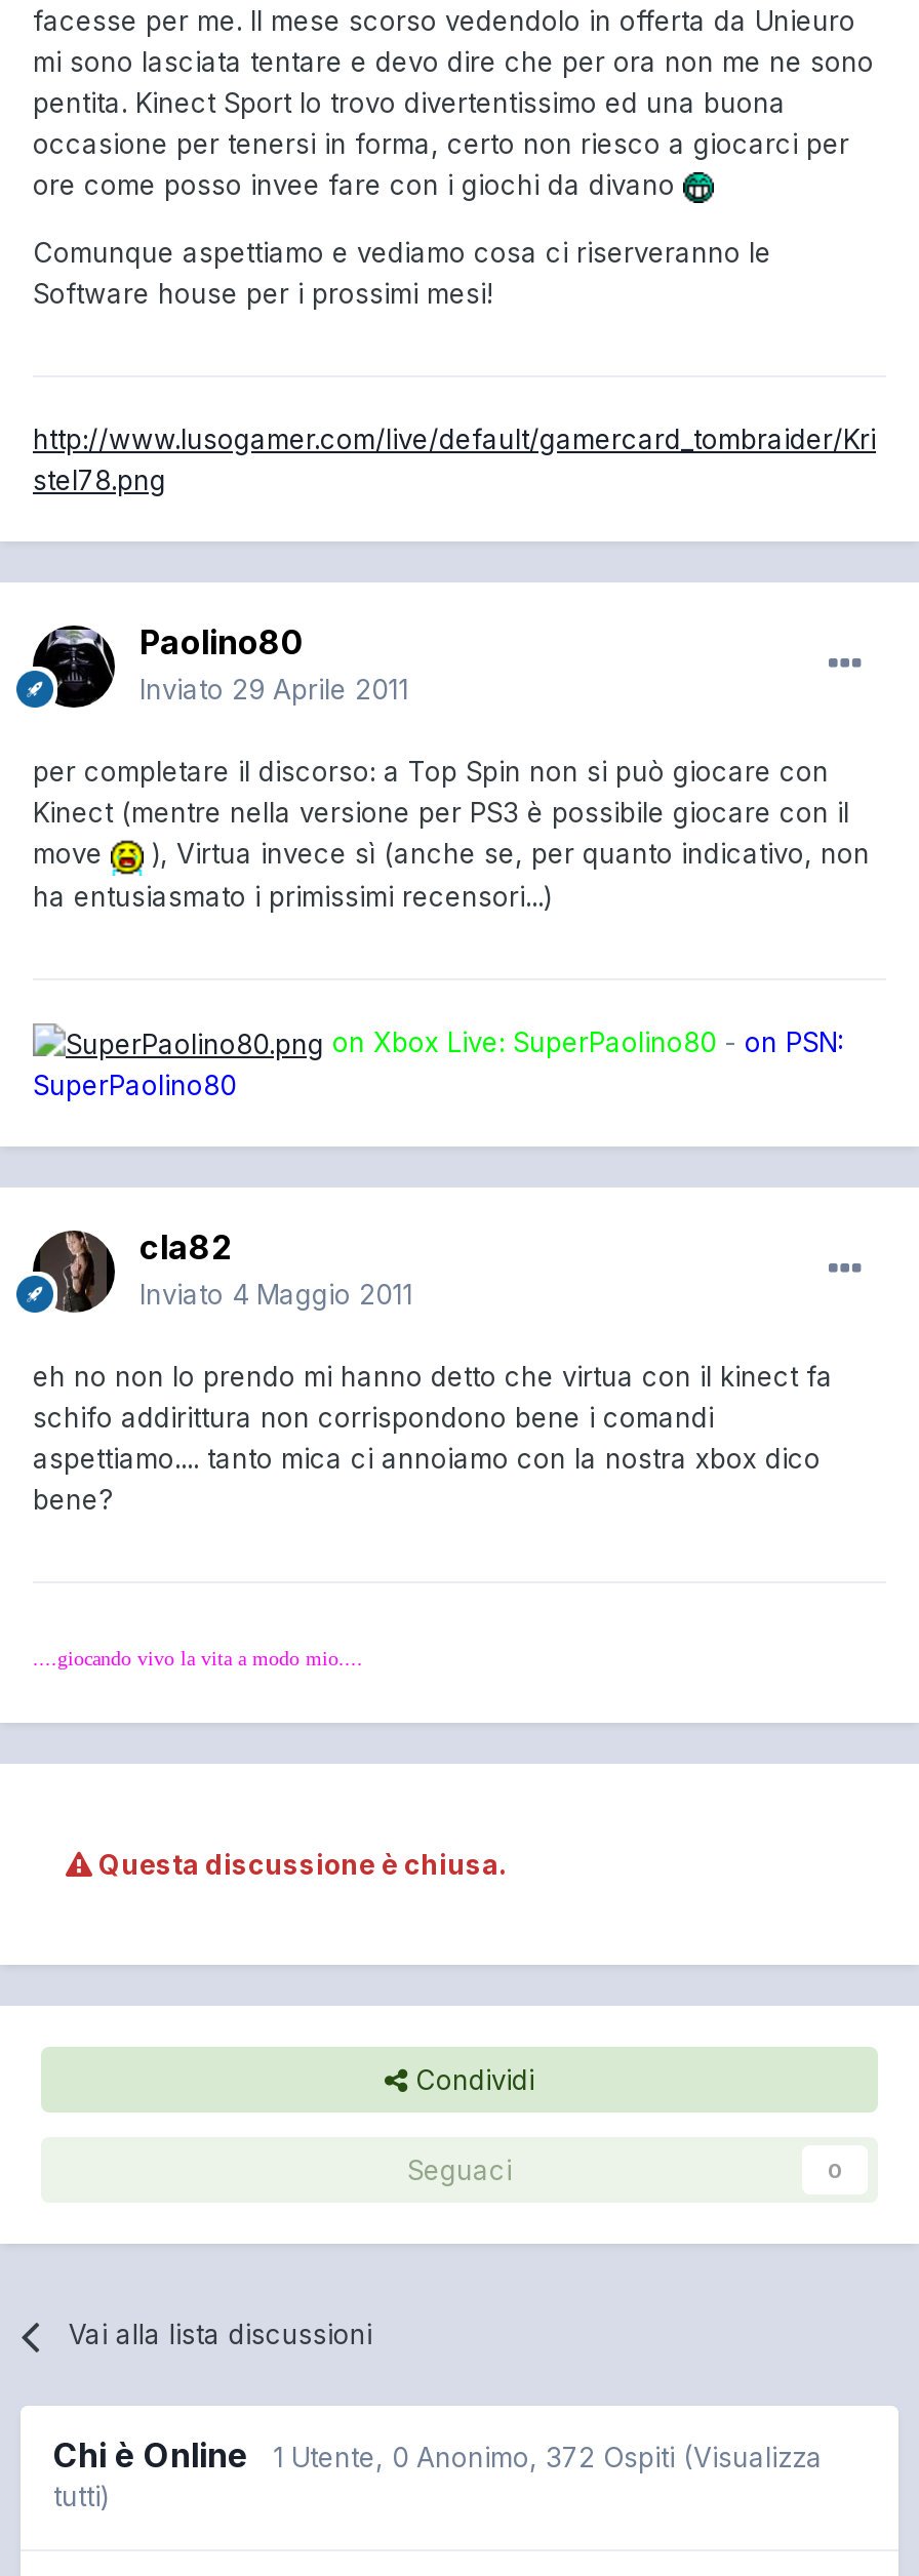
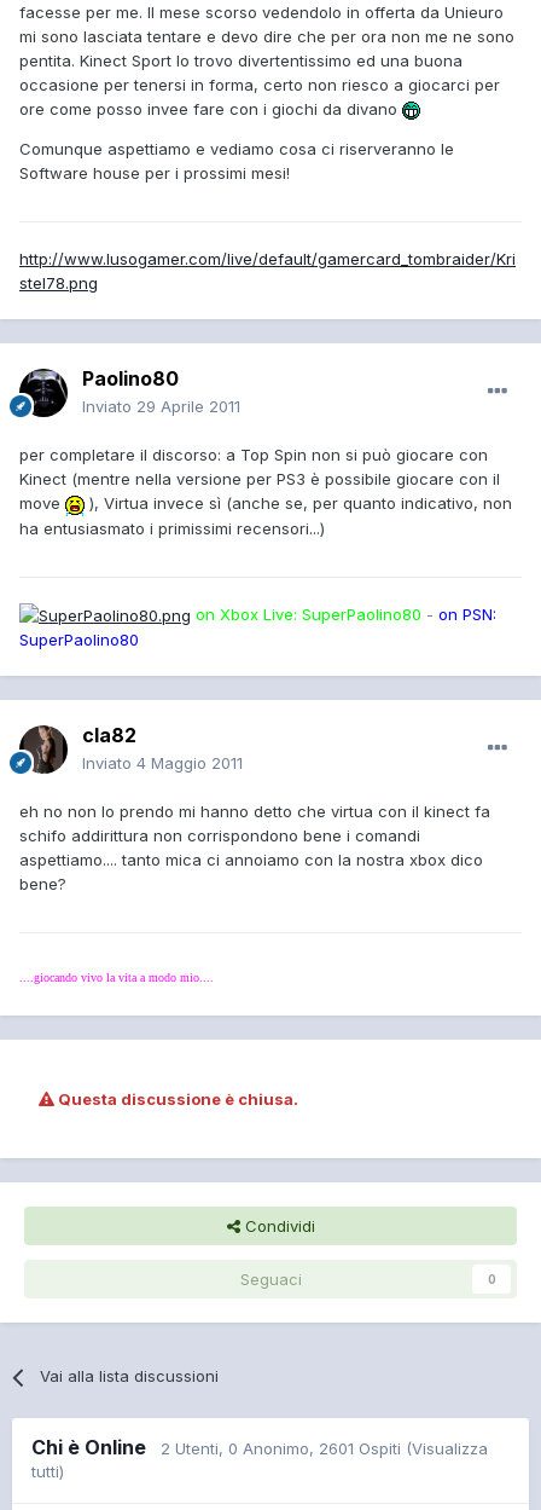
[53,2435,823,2476] Chi è Online 1 Utente, 0 Anonimo, 372 Ospiti (Visualizza -> [31,1436,488,1460] Chi è Online 2 Utenti, 0 Anonimo, 2601 Ospiti (Visualizza

